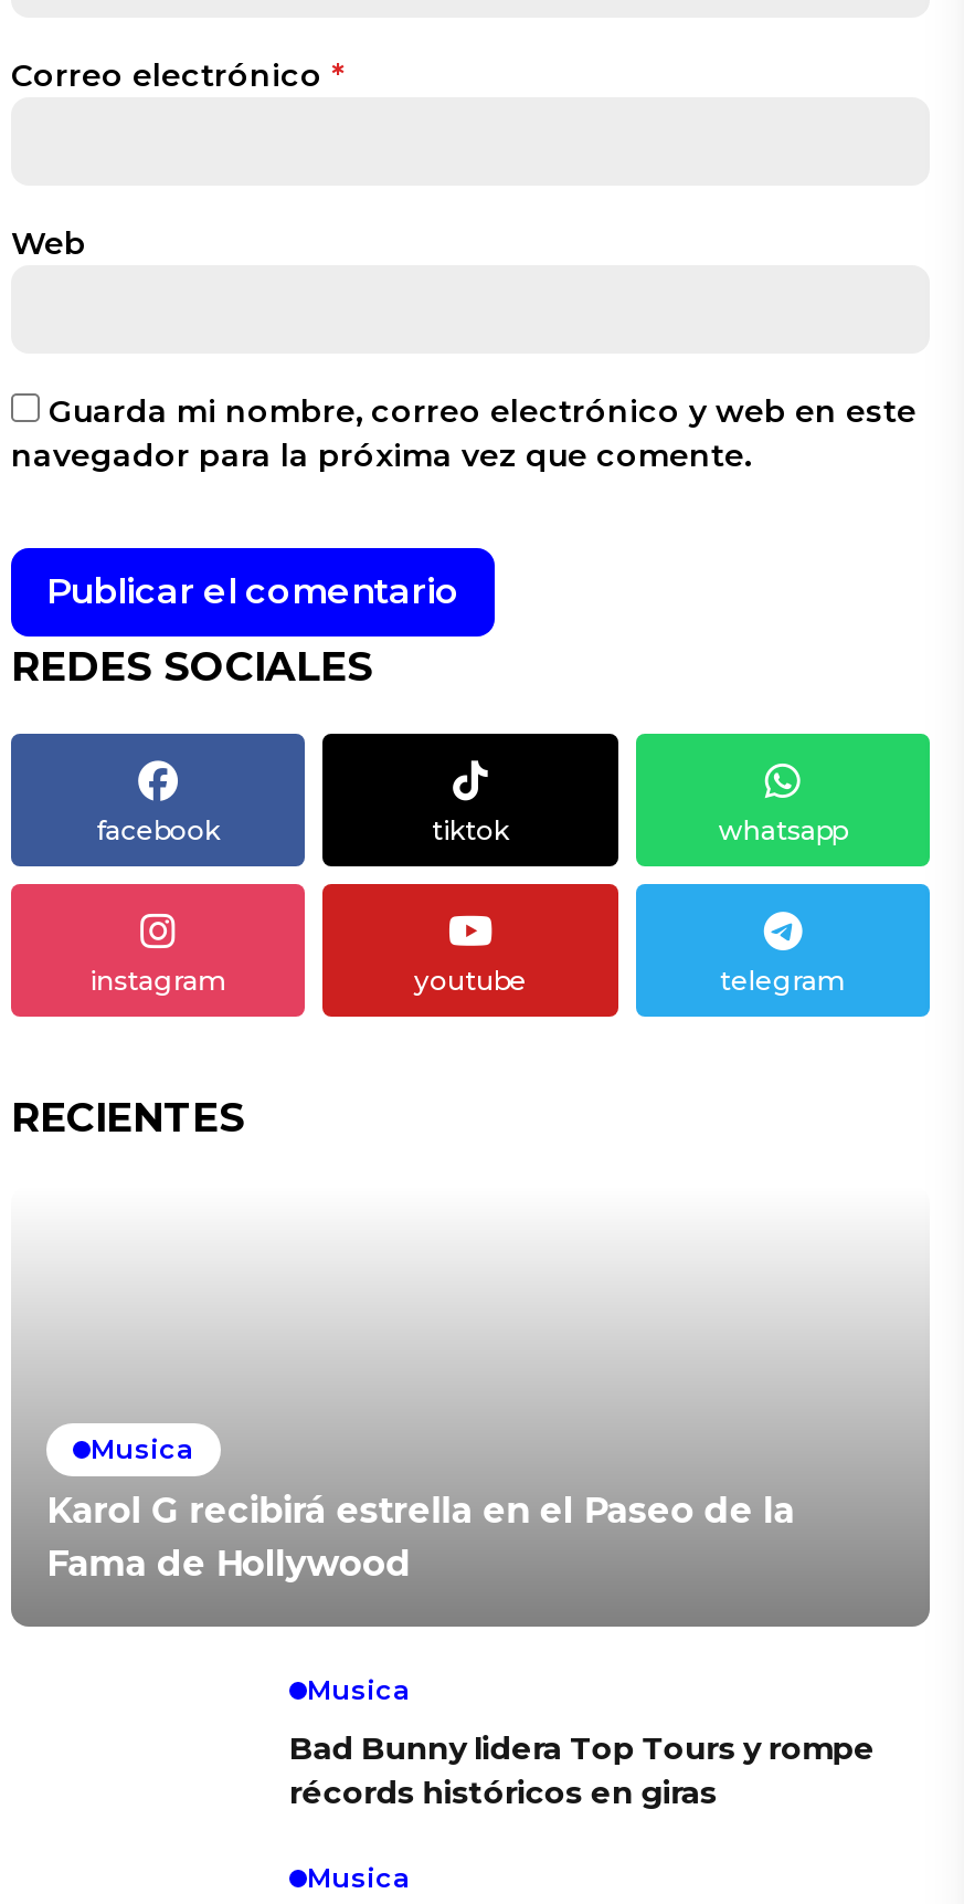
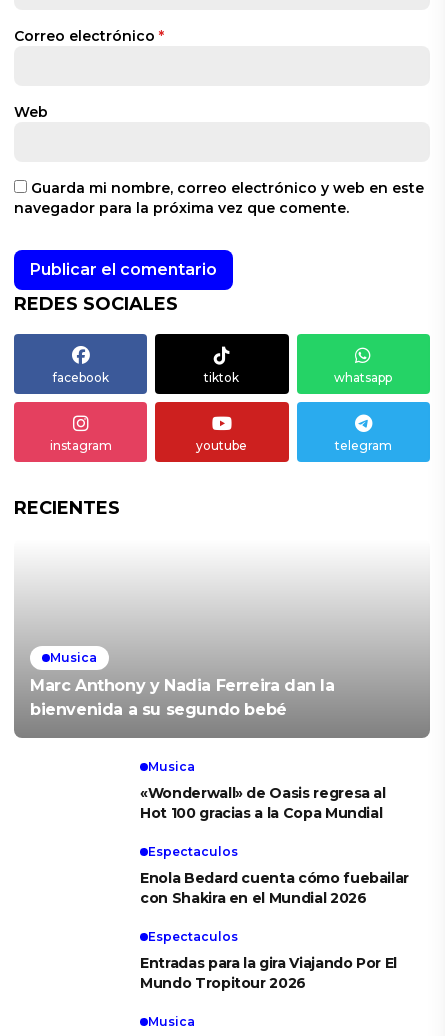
[46,1490,795,1585] Karol G recibirá estrella en el Paseo de la | Fama de Hollywood -> [30,676,335,719] Marc Anthony y Nadia Ferreira dan la | bienvenida a su segundo bebé
[289,1728,875,1812] Bad Bunny lidera Top Tours y rompe | récords históricos en giras -> [140,784,409,992] «Wonderwall» de Oasis regresa al | Hot 100 gracias a la Copa Mundial | Espectaculos | Enola Bedard cuenta cómo fuebailar | con Shakira en el Mundial 2026 | Espectaculos | Entradas para la gira Viajando Por El | Mundo Tropitour 2026

